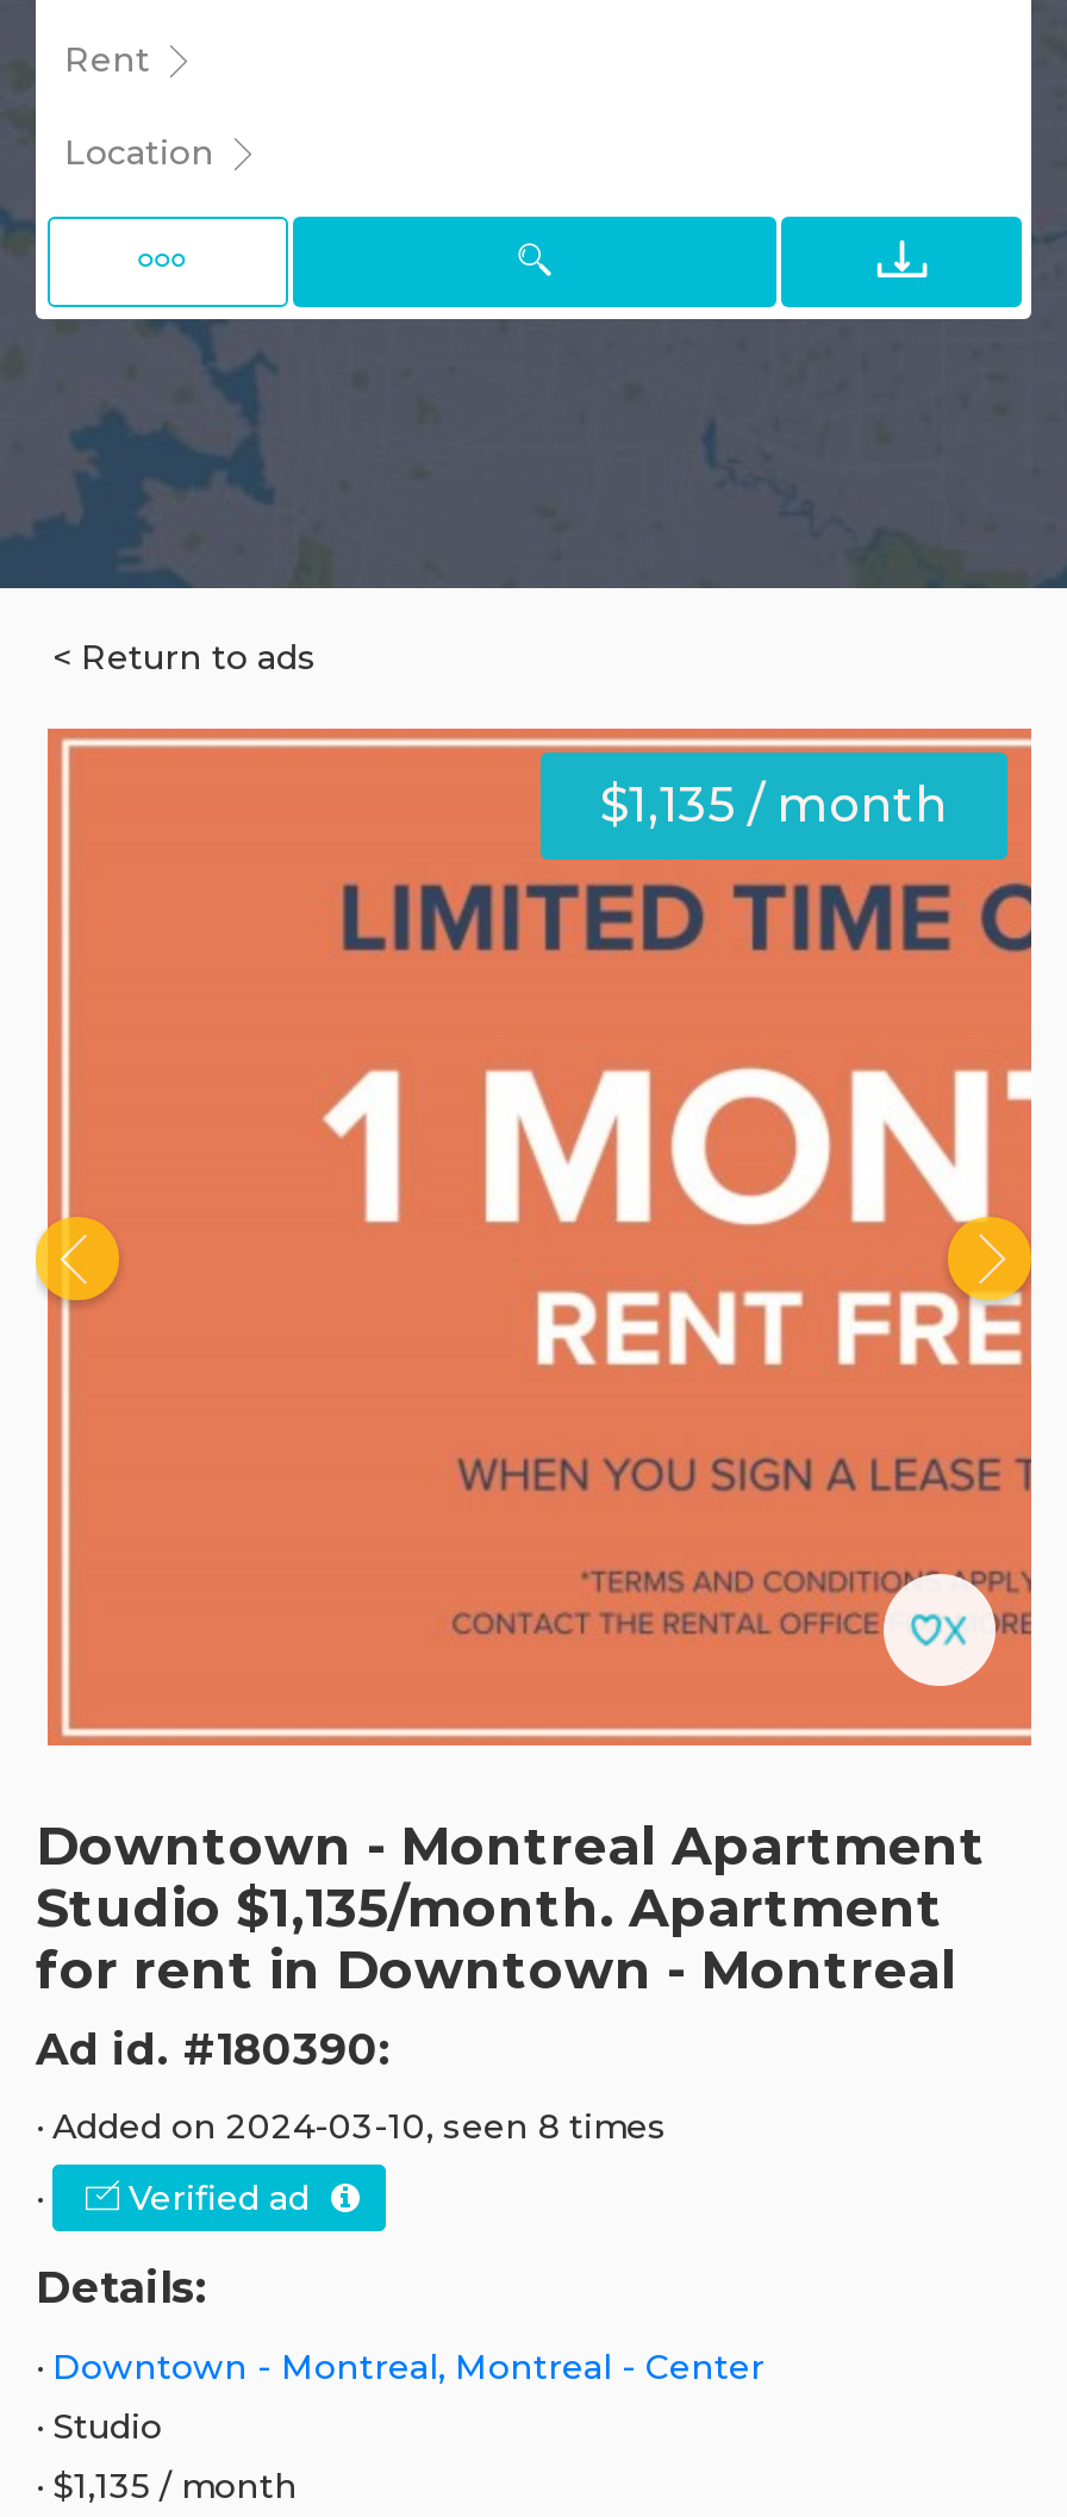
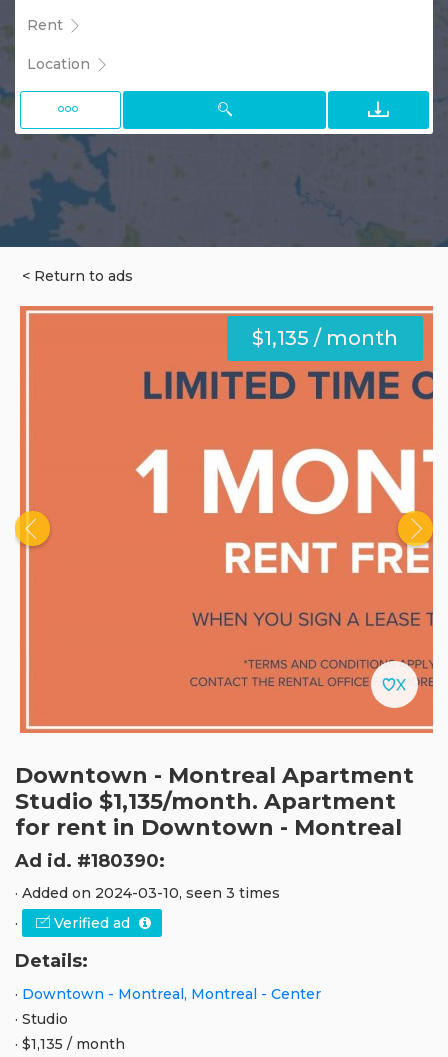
[36,2105,667,2148] · Added on 2024-03-10, seen 8 times -> [15,884,280,902] · Added on 2024-03-10, seen 3 times

